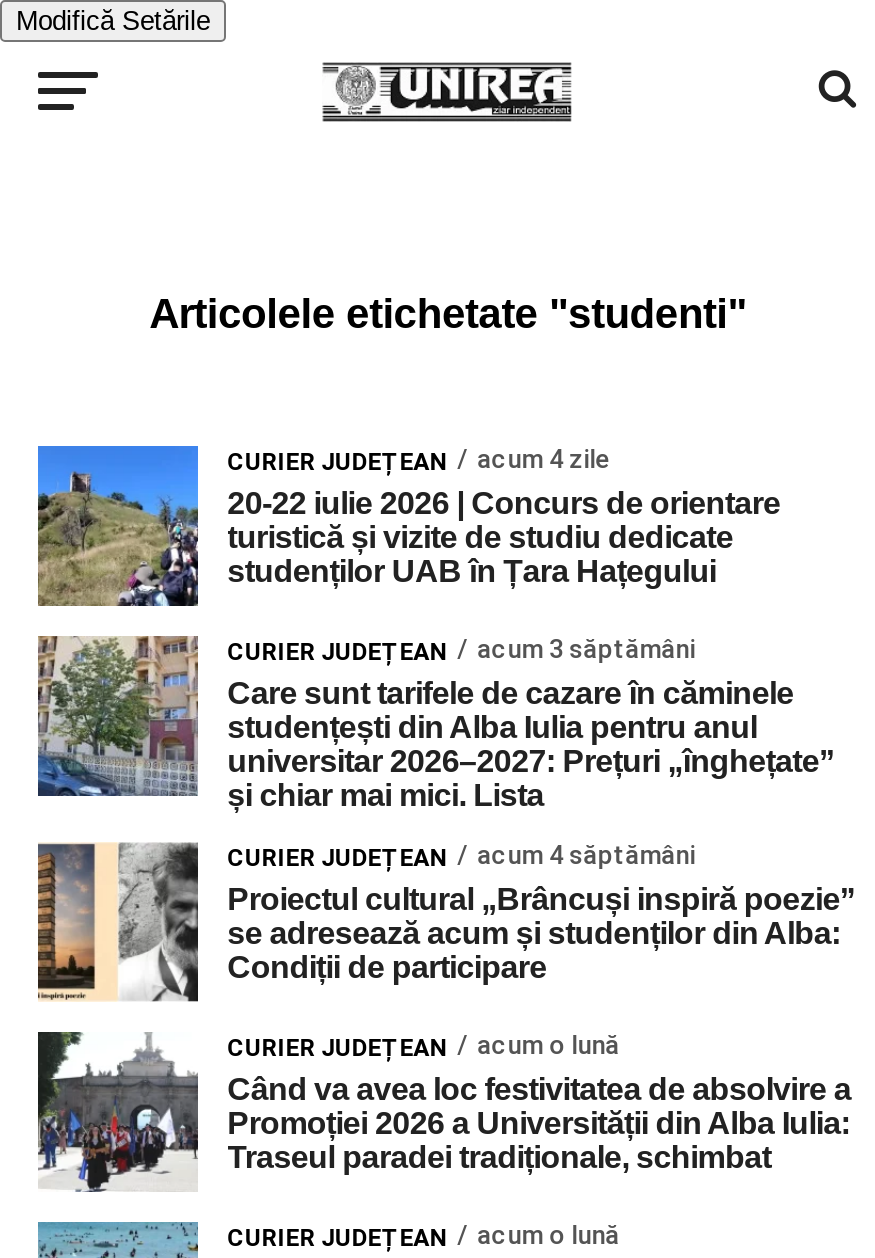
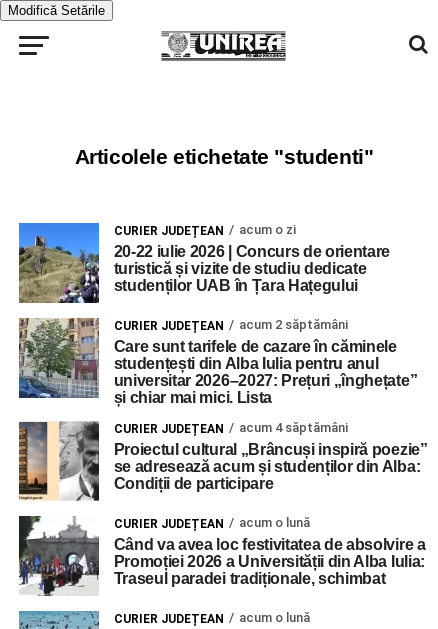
[477,444,609,474] acum 4 zile -> [239,222,296,237] acum o zi
[477,634,695,664] acum 3 săptămâni -> [239,317,348,332] acum 2 săptămâni

